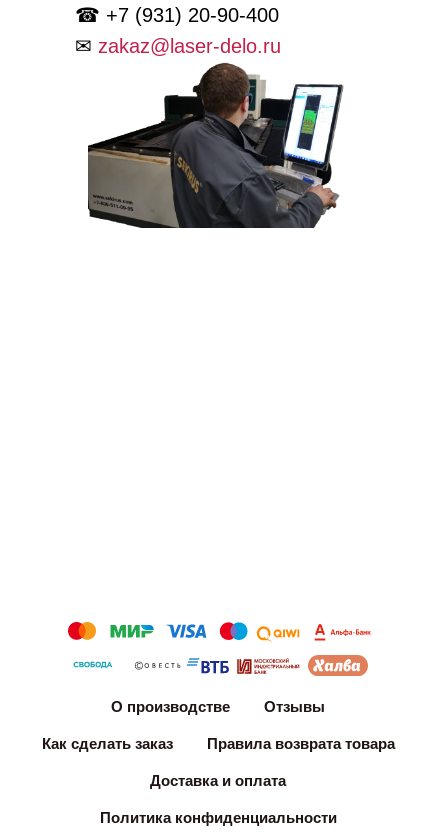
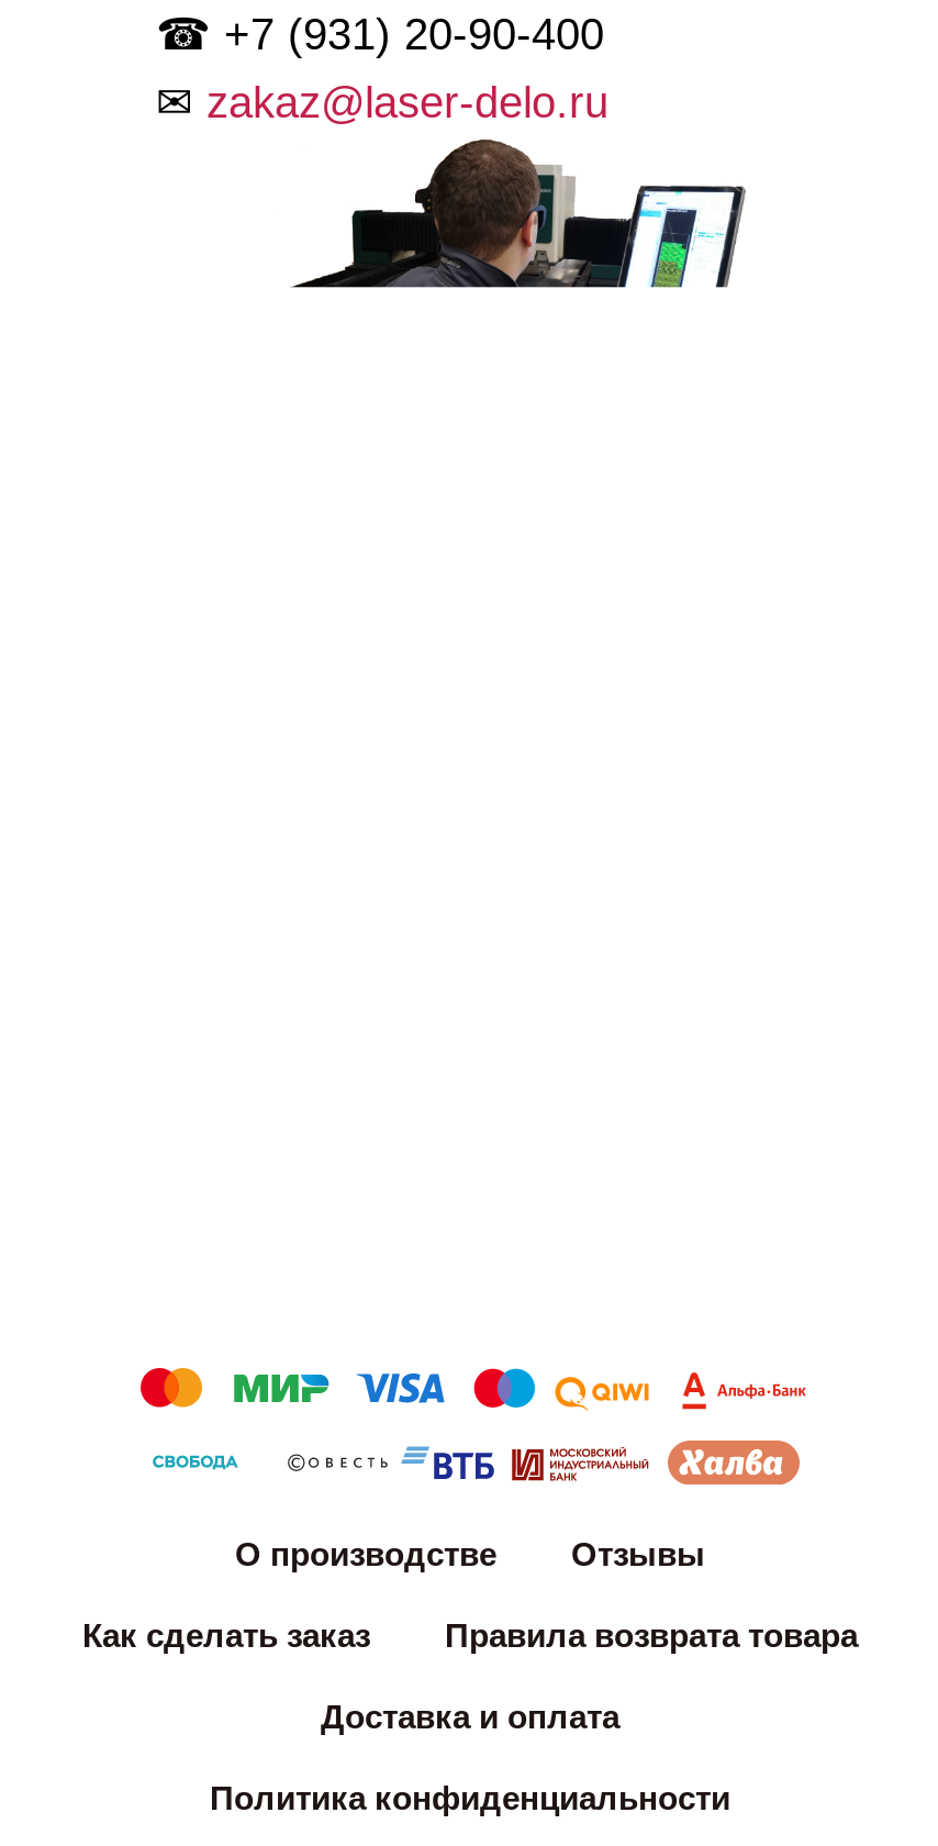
[87,129,340,229] [image] -> none

